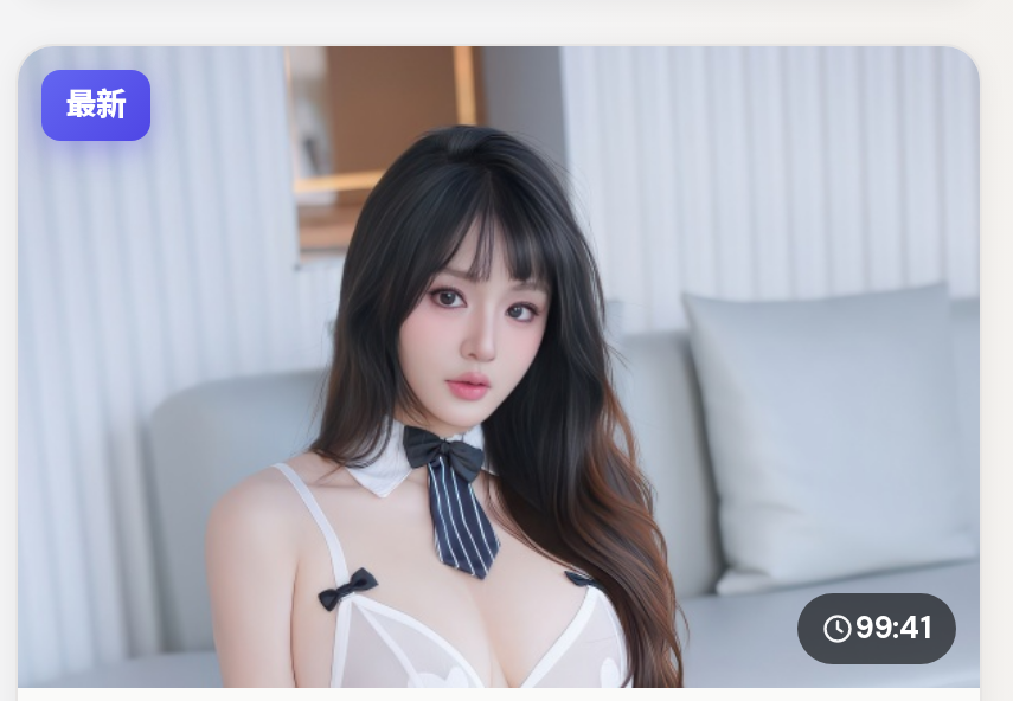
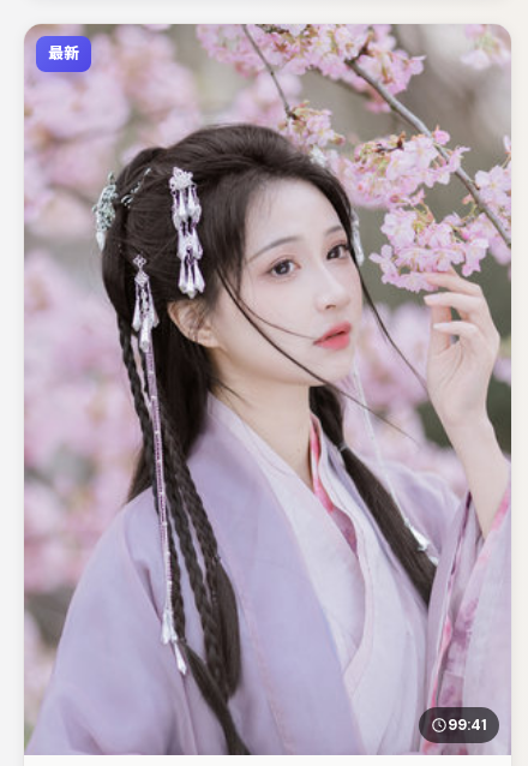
[20,46,977,690] [image] -> [23,23,512,756] [image]

